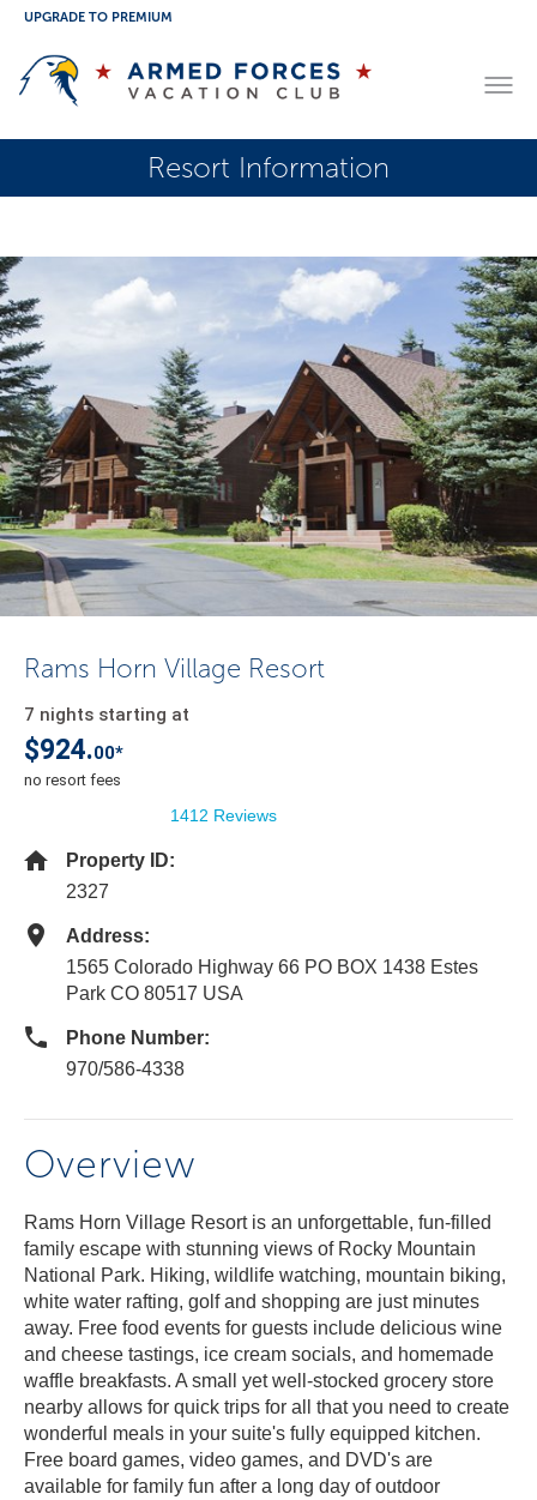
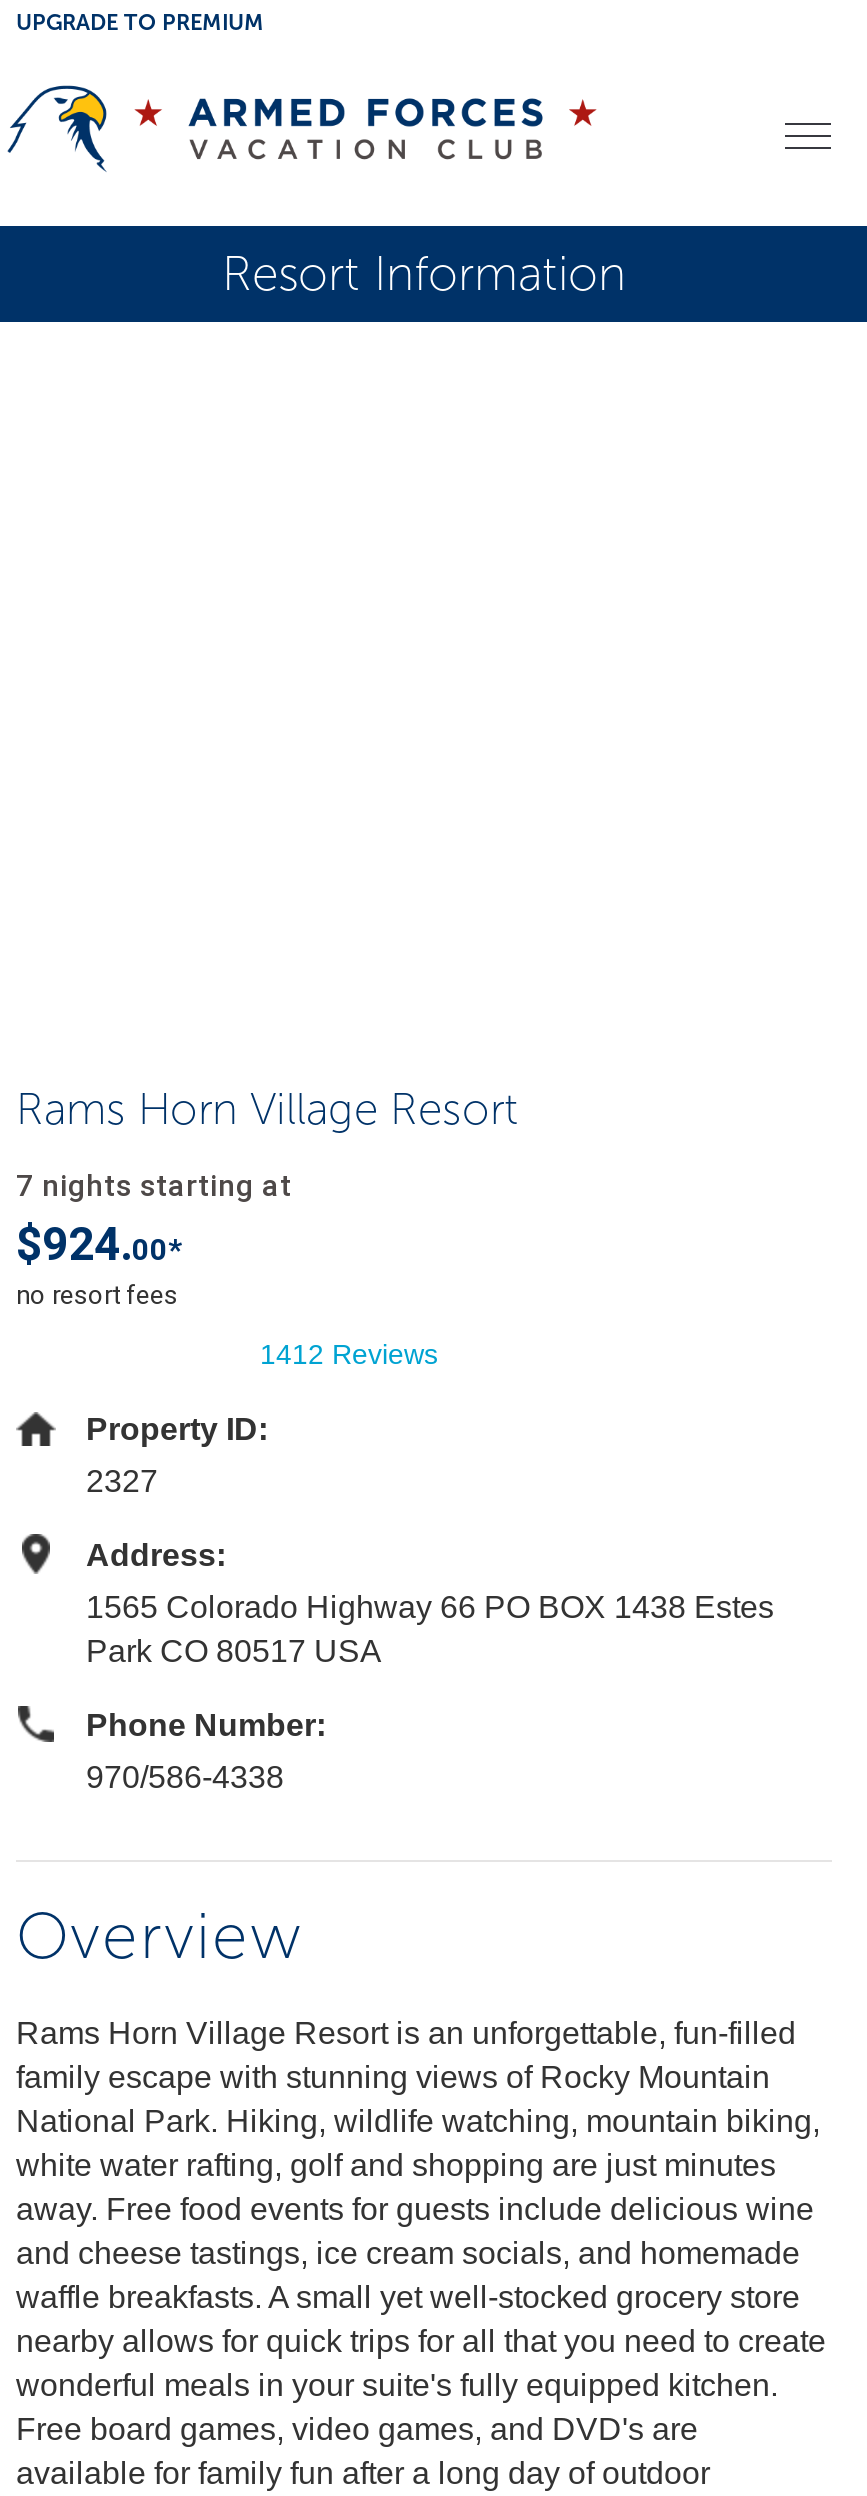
[4,255,533,618] [image] -> none

